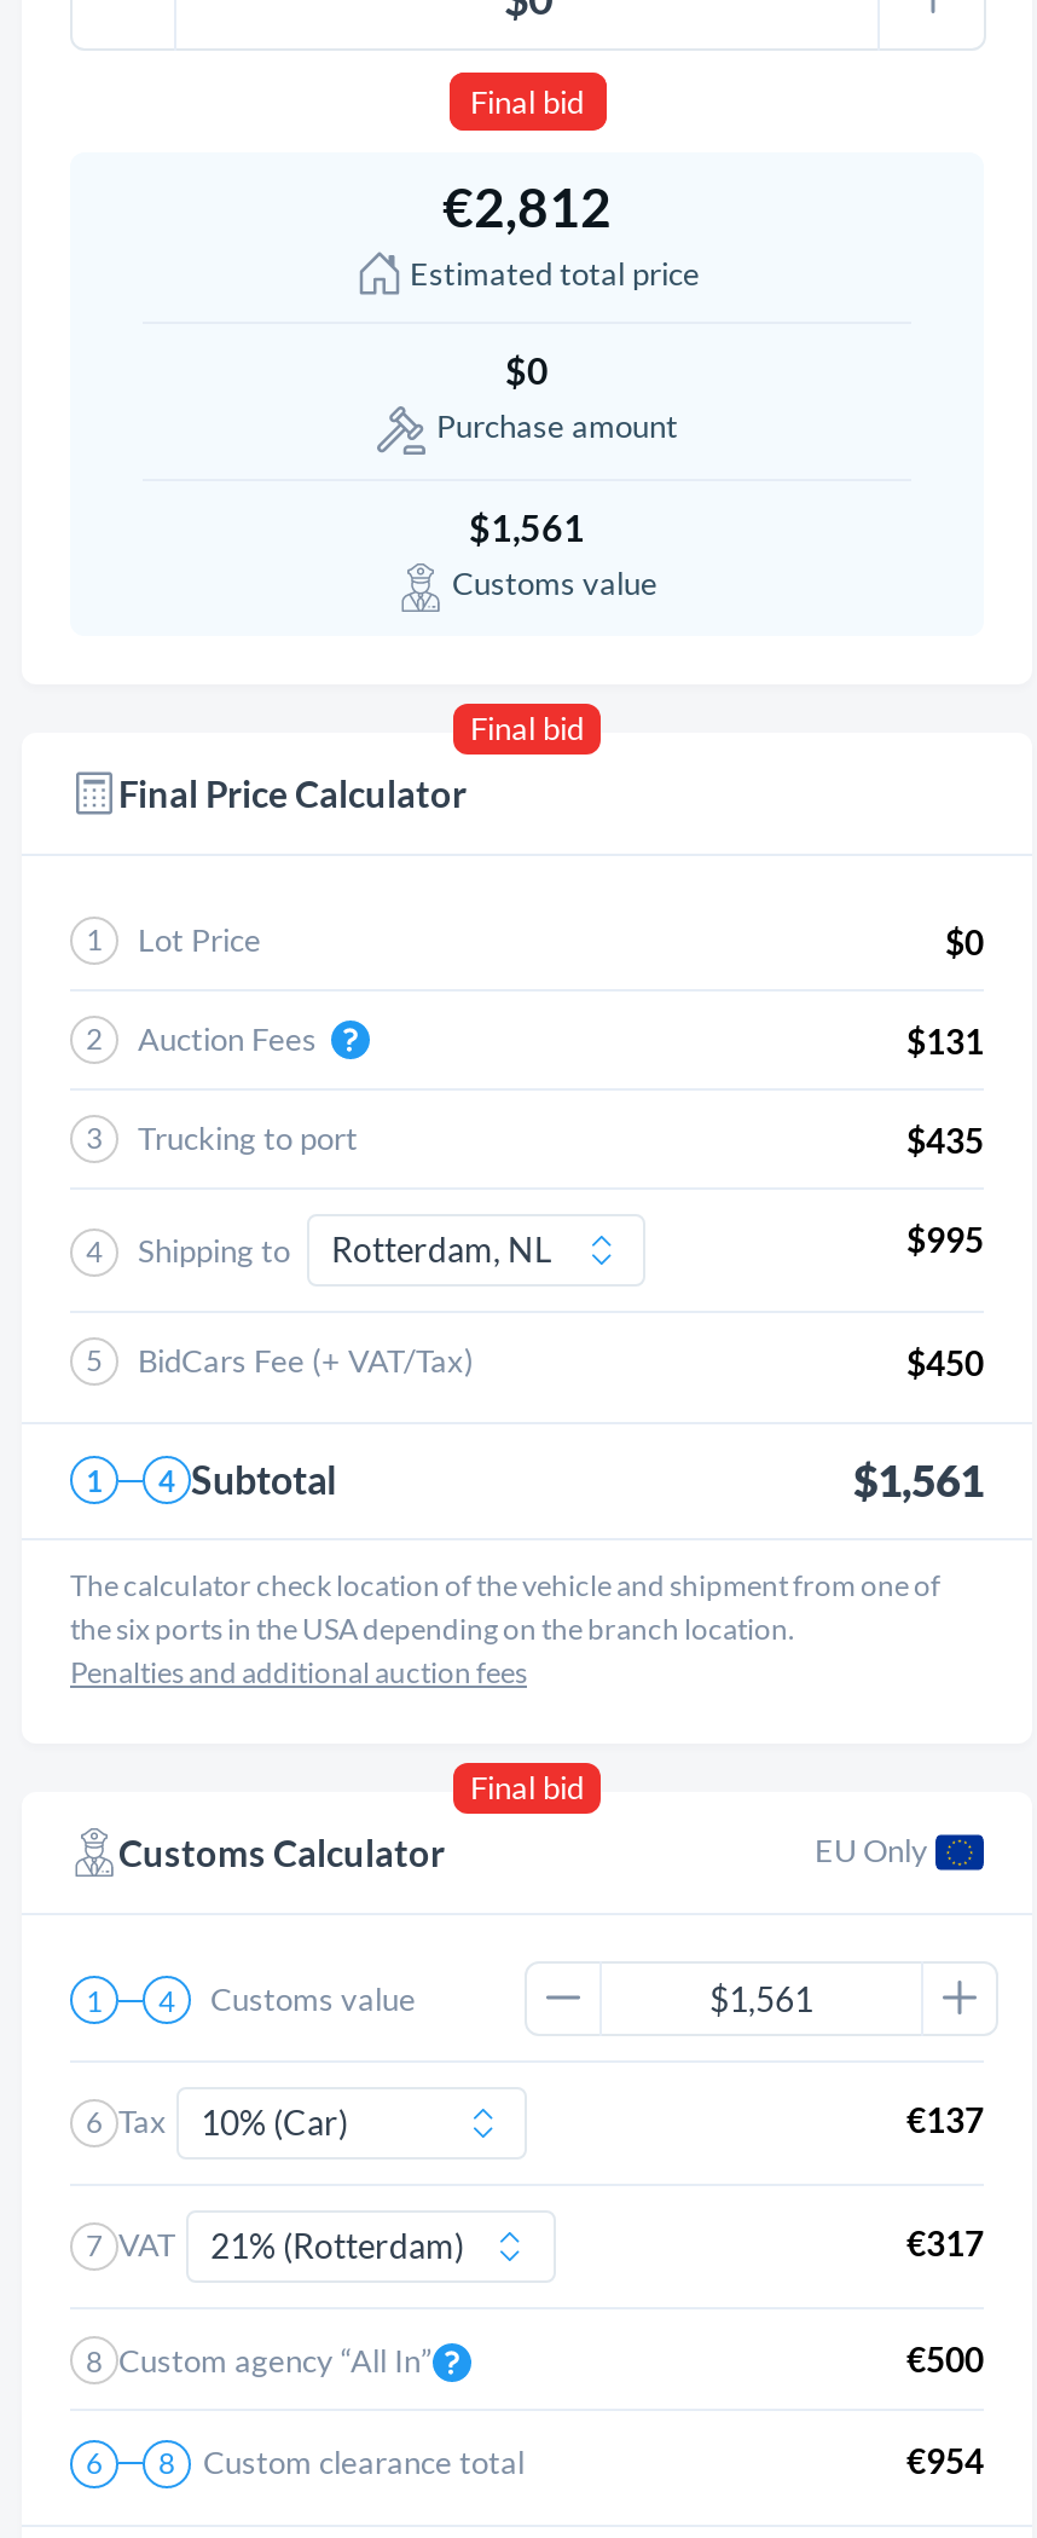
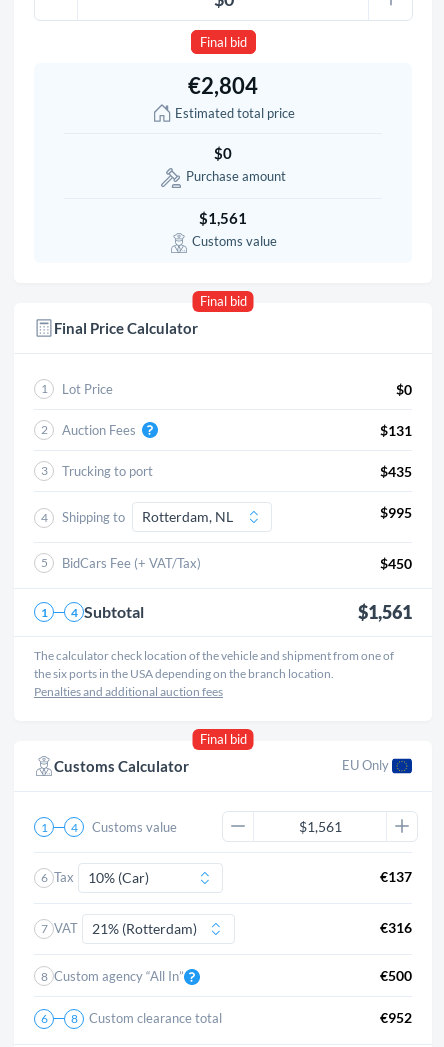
[442,175,612,240] €2,812 -> [188,72,258,99] €2,804
[906,2223,984,2264] €317 -> [380,919,412,936] €316
[906,2441,984,2482] €954 -> [380,1009,412,1026] €952

